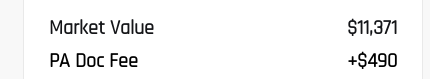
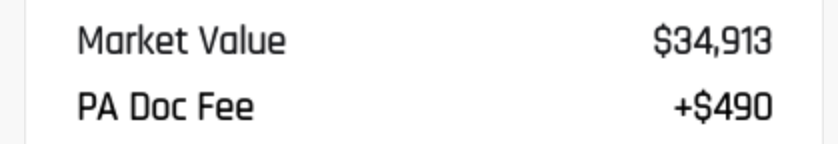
[347,15,397,41] $11,371 -> [652,16,772,68] $34,913

